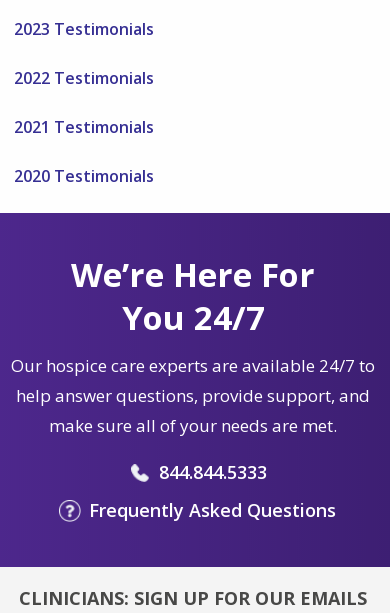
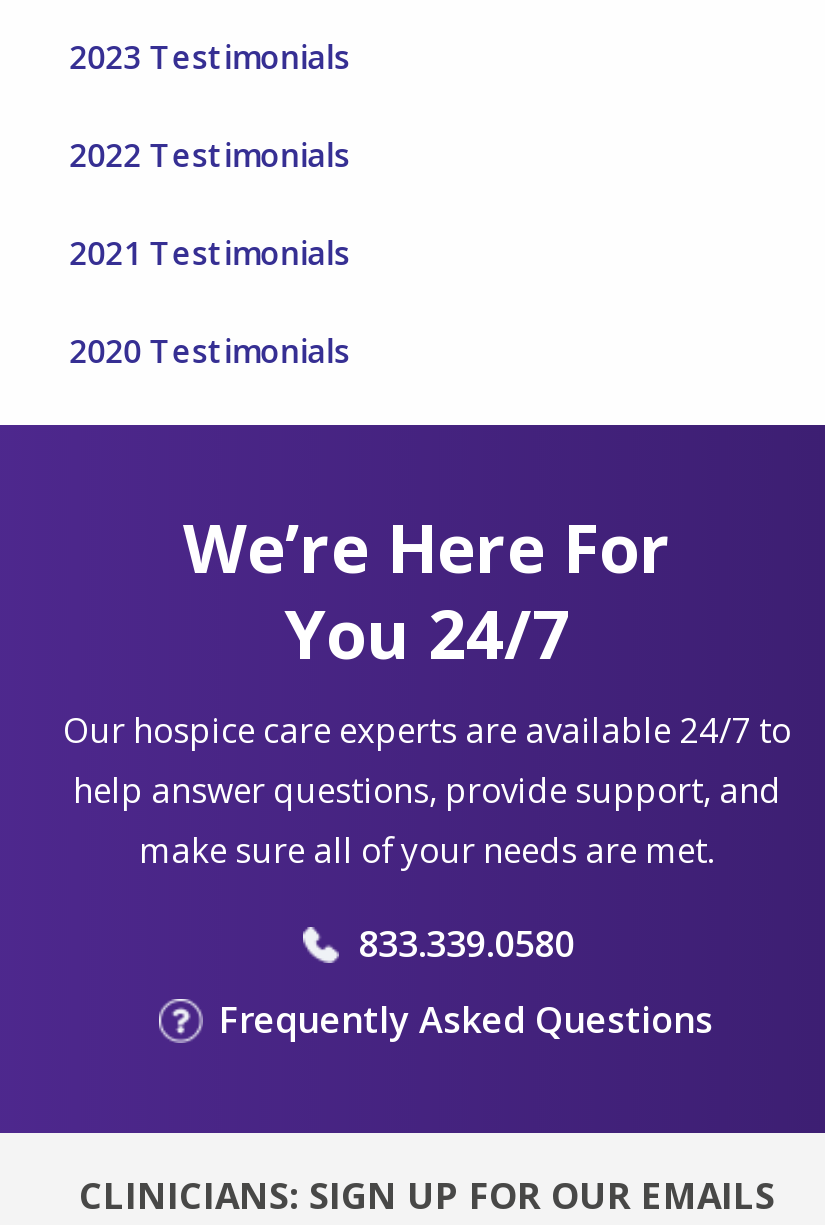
[158,460,266,484] 844.844.5333 -> [358,919,574,967] 833.339.0580

